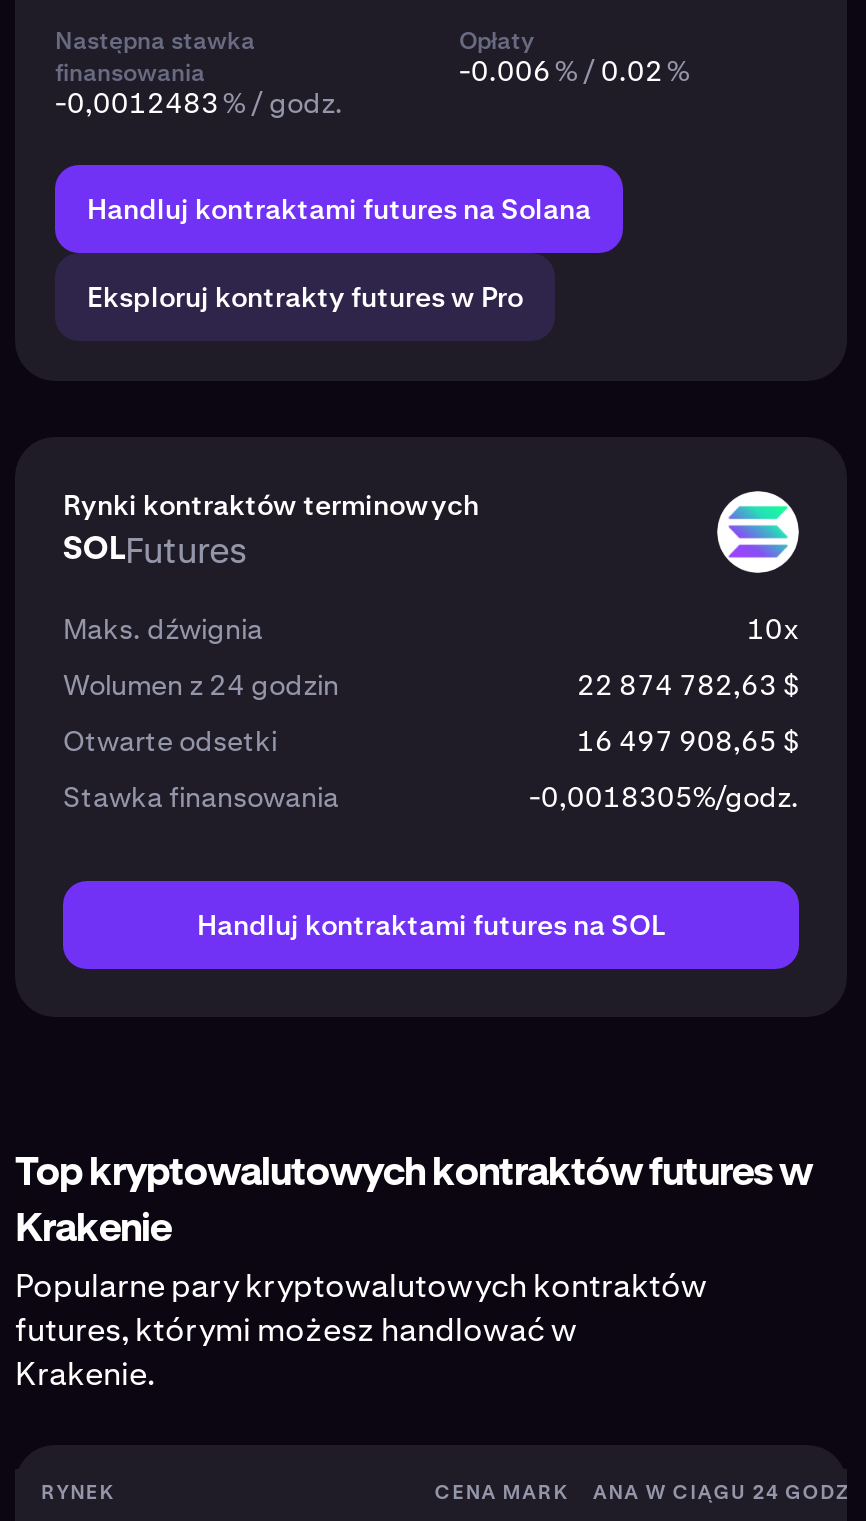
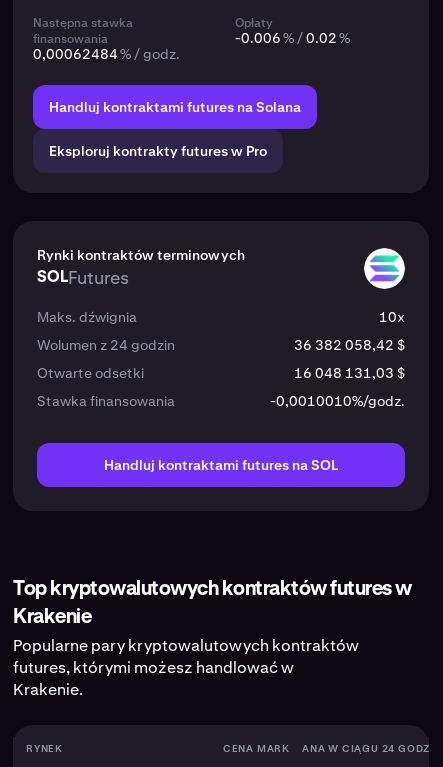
[55,85,343,121] -0,0012483 % / godz. -> [33,45,180,63] 0,00062484 % / godz.
[577,667,799,703] 22 874 782,63 $ -> [294,336,405,354] 36 382 058,42 $
[577,723,799,759] 16 497 908,65 $ -> [294,364,405,382] 16 048 131,03 $
[529,779,799,815] -0,0018305%/godz. -> [270,392,405,410] -0,0010010%/godz.

